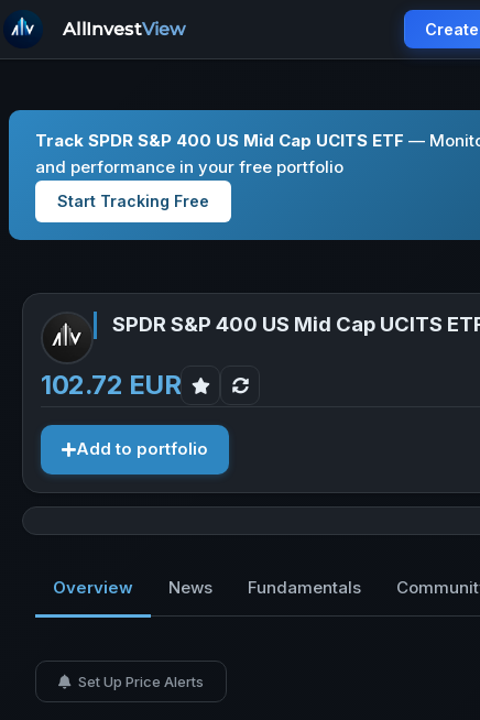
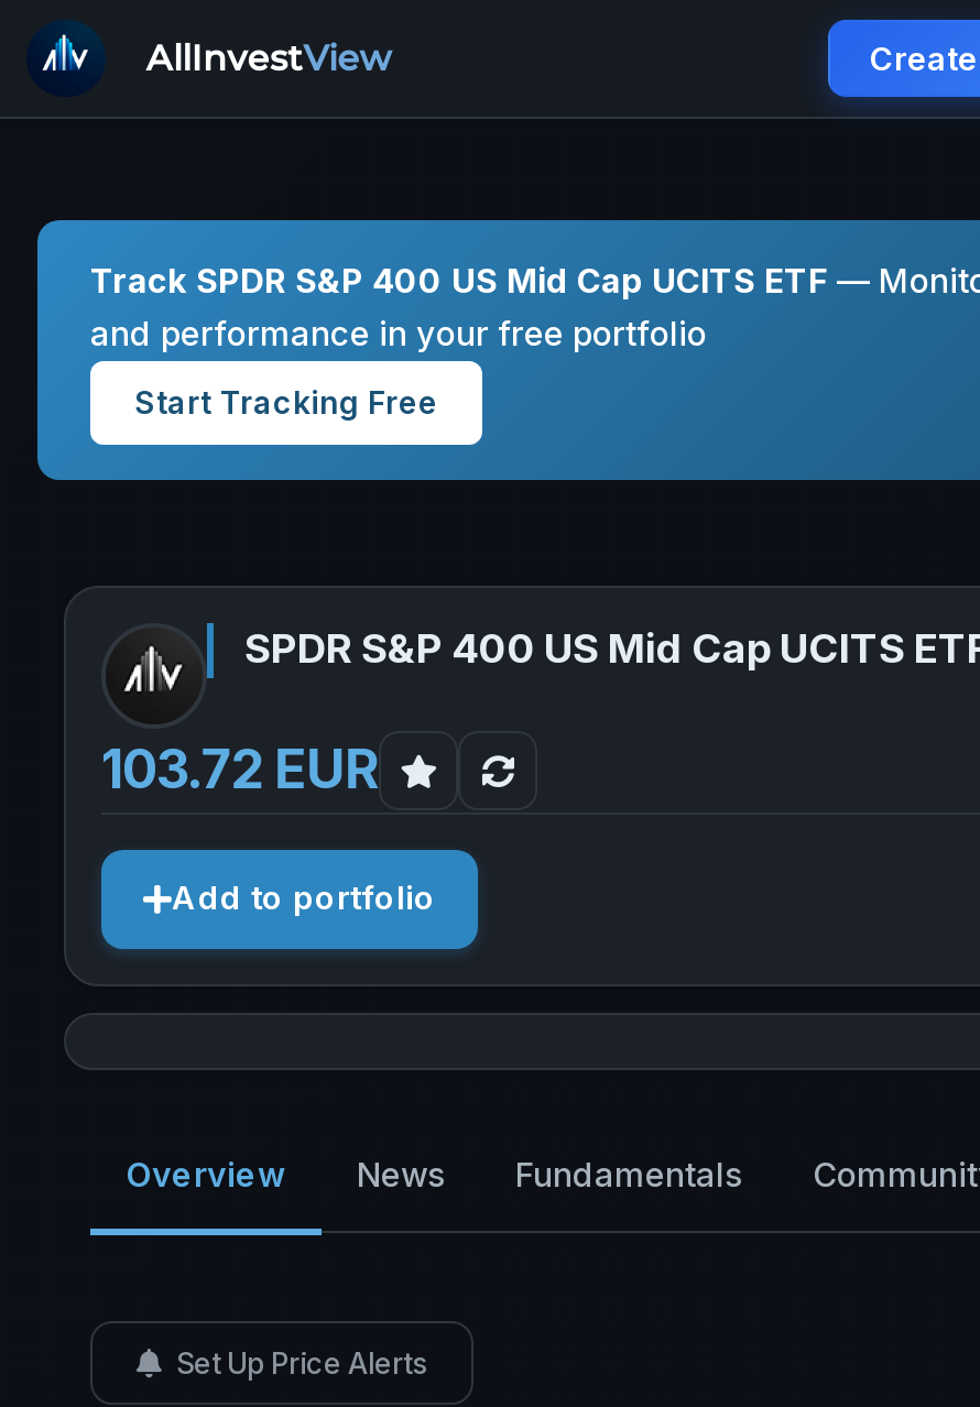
[41,369,181,401] 102.72 EUR -> [101,738,379,801] 103.72 EUR

